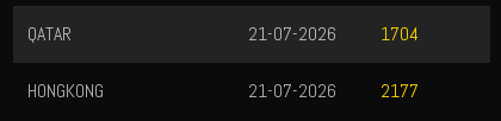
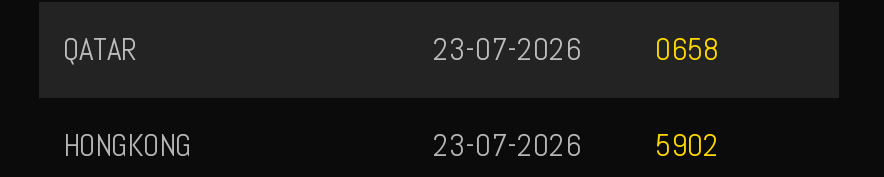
[248,22,336,46] 21-07-2026 -> [433,30,581,70] 23-07-2026
[381,23,419,47] 1704 -> [655,31,719,71] 0658
[248,79,336,103] 21-07-2026 -> [433,126,581,166] 23-07-2026
[381,80,419,104] 2177 -> [655,127,719,167] 5902

